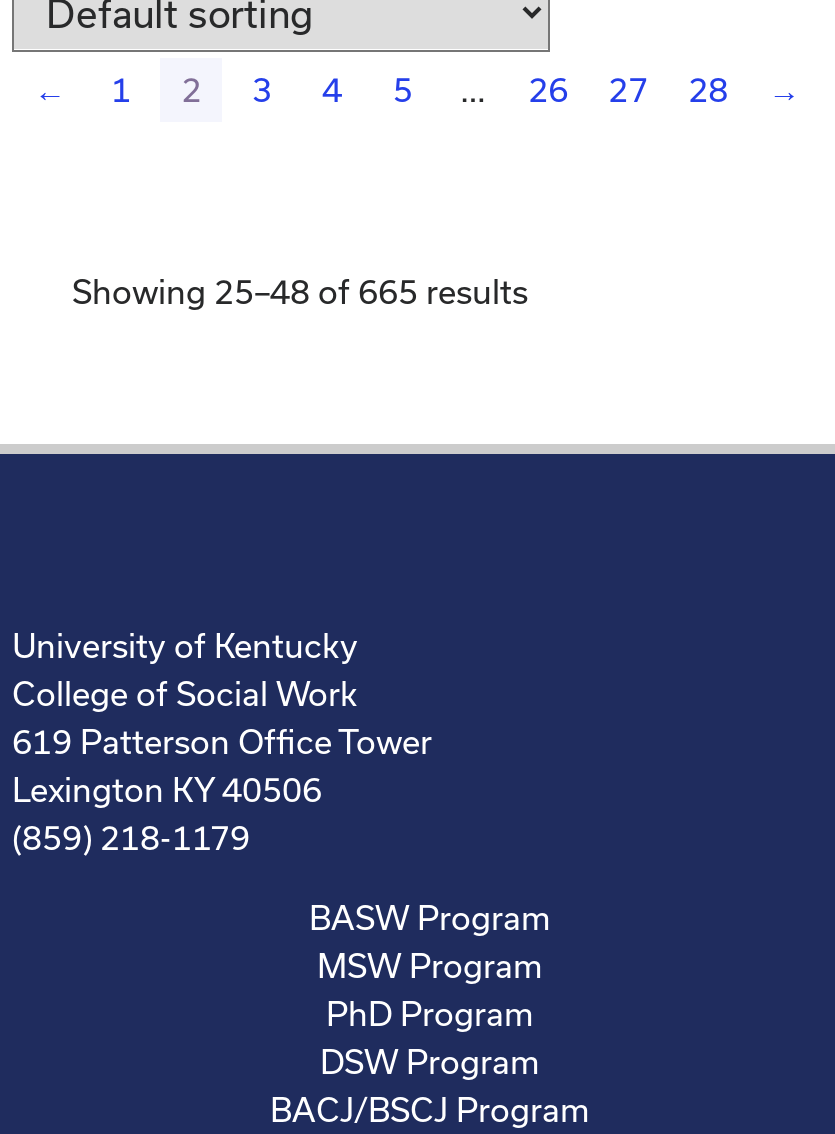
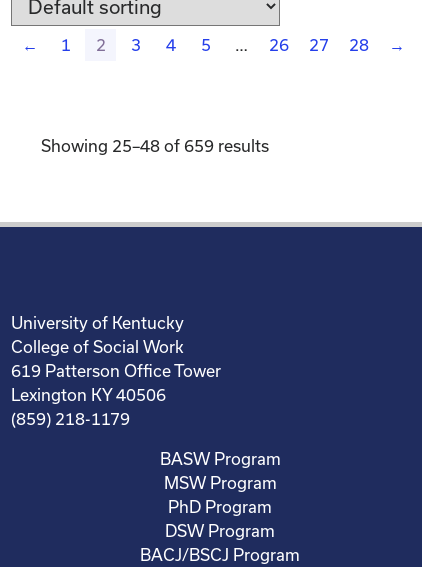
[72,271,528,309] Showing 25–48 of 665 results -> [41,136,269,155] Showing 25–48 of 659 results

